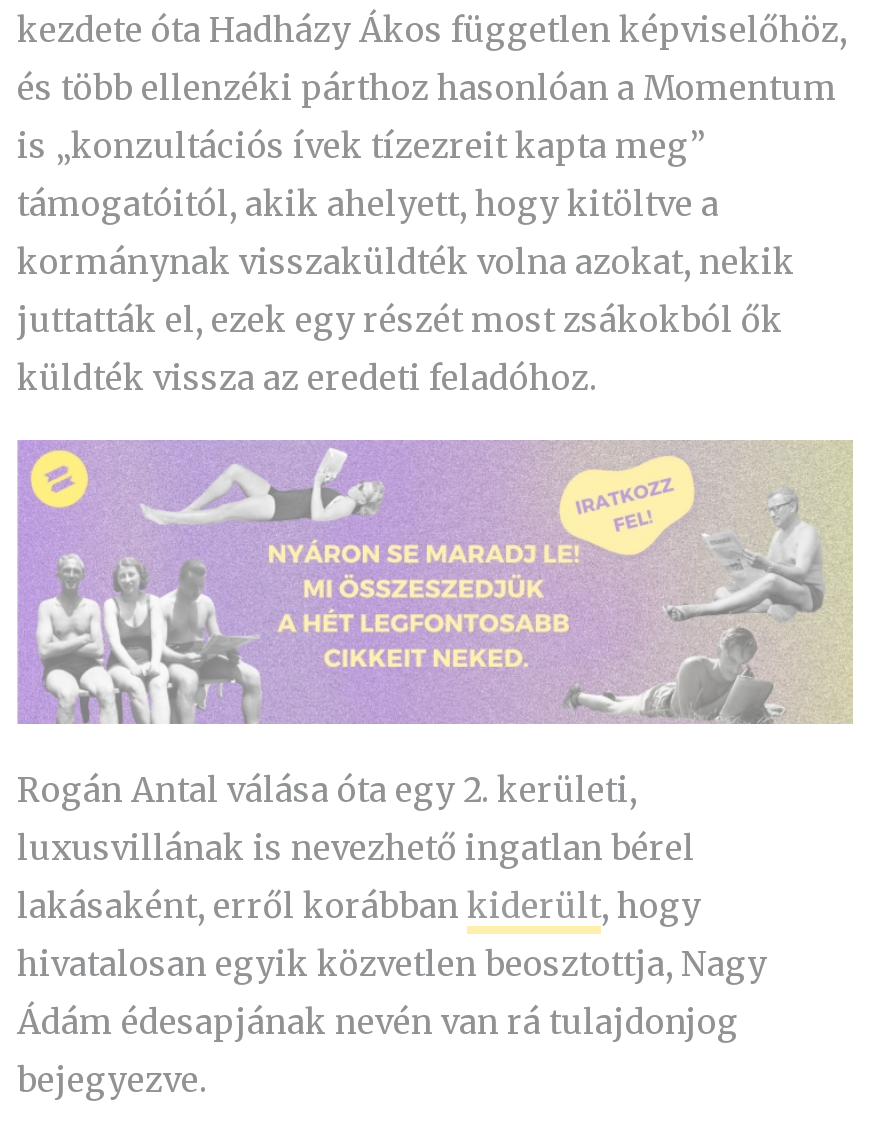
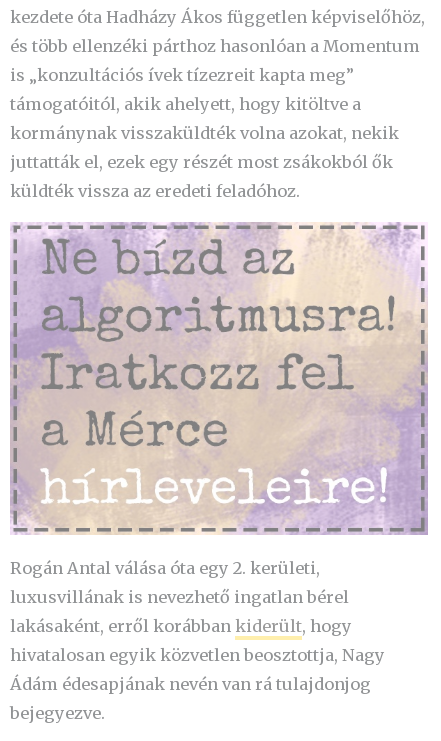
[17,438,855,728] [image] -> [9,222,429,536] [image]

